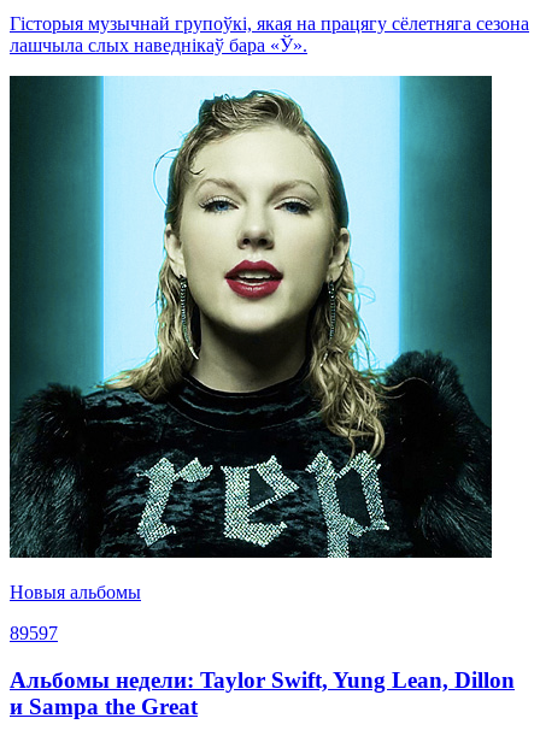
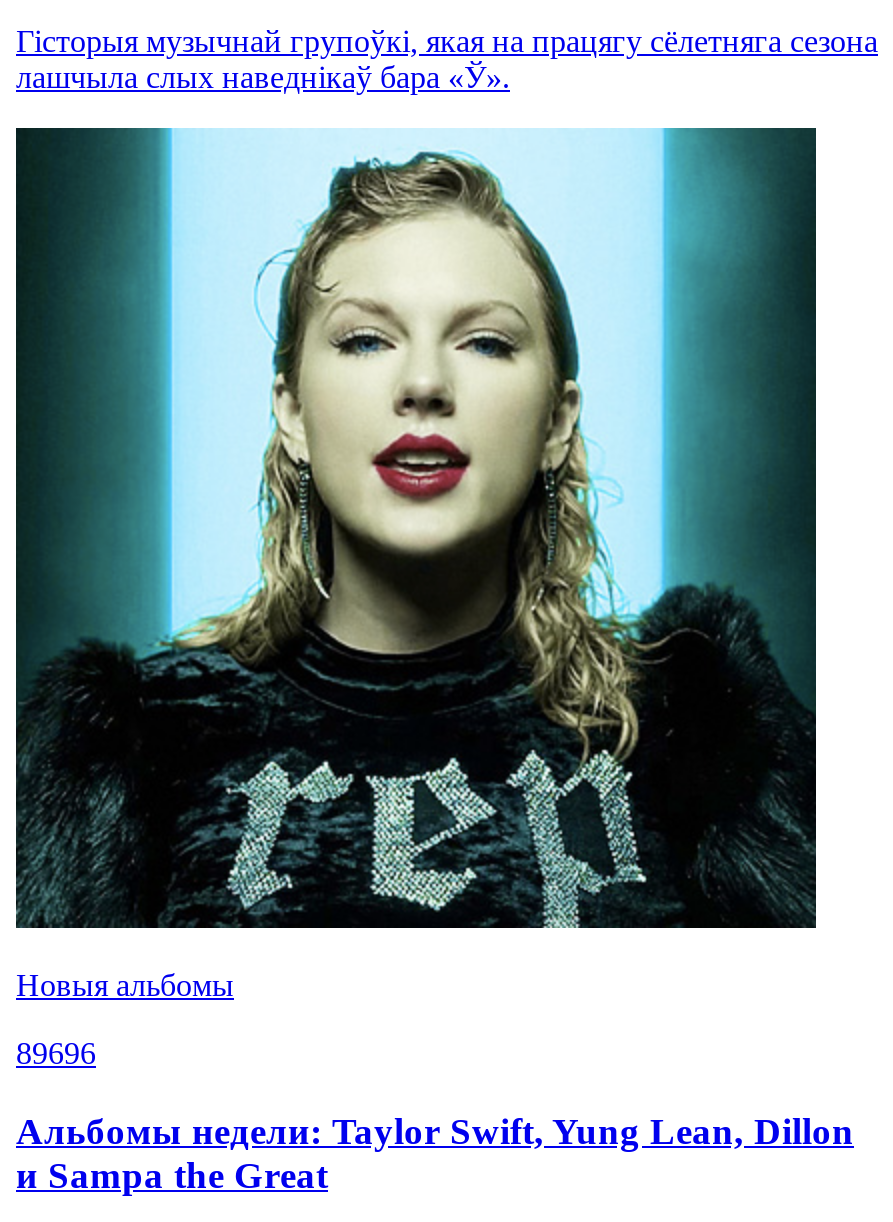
[10,623,58,643] 89597 -> [16,1036,96,1070] 89696

